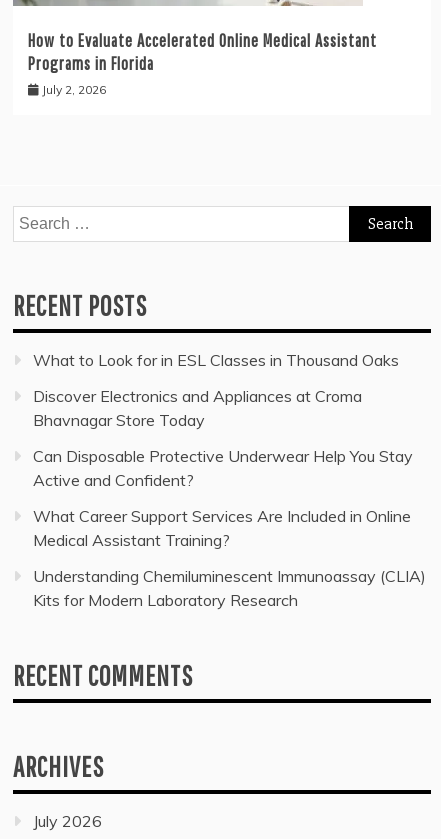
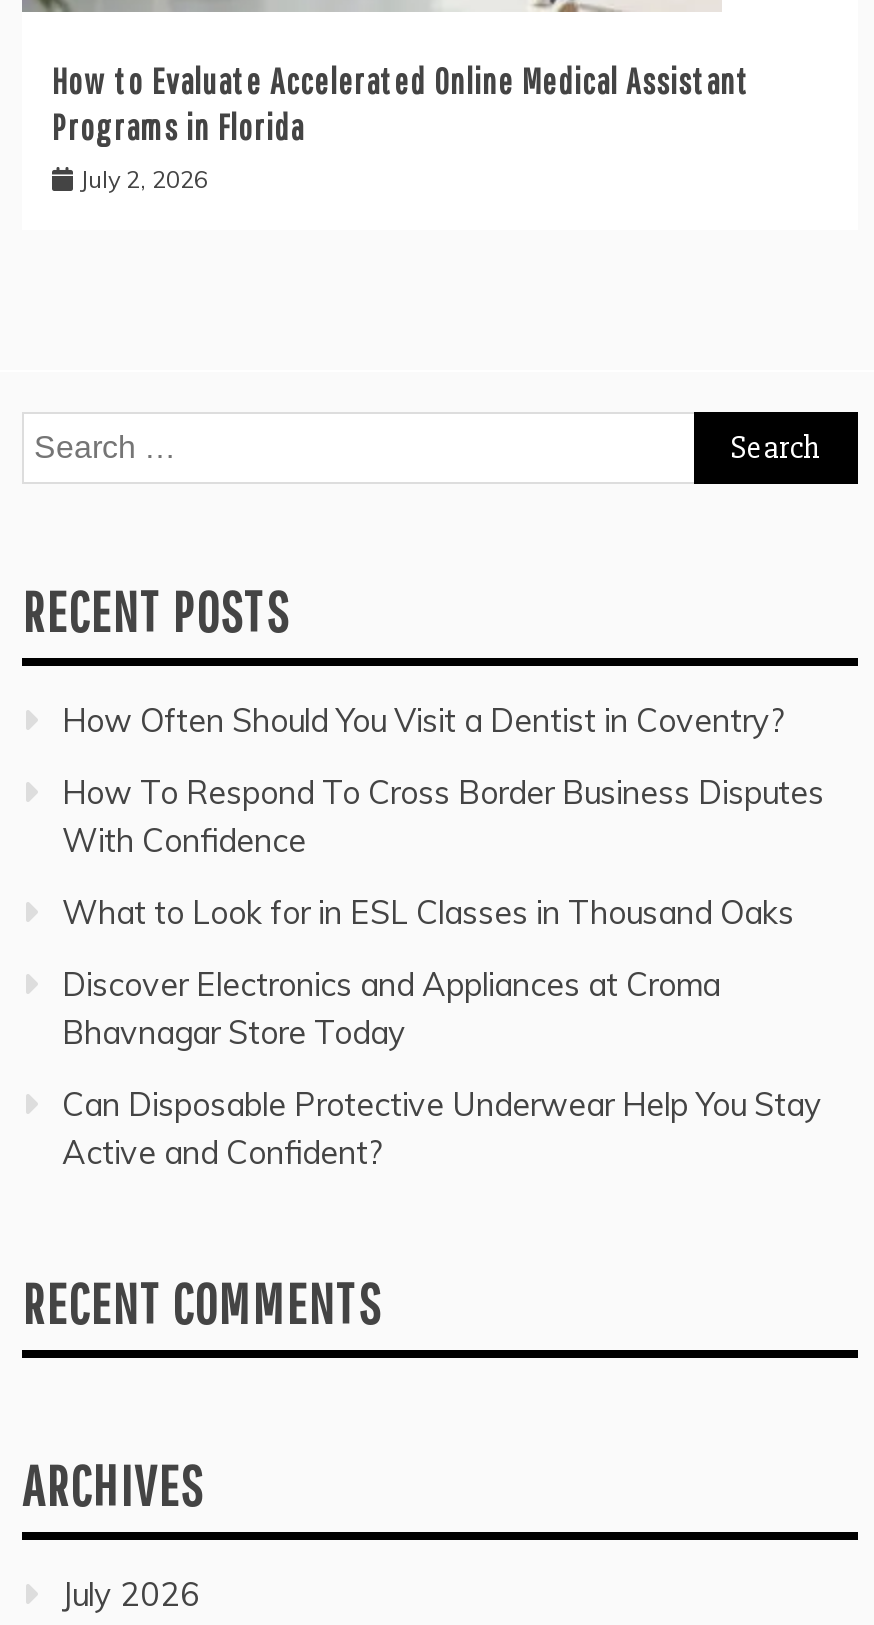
none -> [62,699,824,859] How Often Should You Visit a Dentist in Coventry? | How To Respond To Cross Border Business Disputes | With Confidence
moved [33,350,413,490] -> [62,891,822,1171]: What to Look for in ESL Classes in Thousand Oaks | Discover Electronics and Appliances at Croma | Bhavnagar Store Today | Can Disposable Protective Underwear Help You Stay | Active and Confident?
[33,506,426,610] What Career Support Services Are Included in Online | Medical Assistant Training? | Understanding Chemiluminescent Immunoassay (CLIA) | Kits for Modern Laboratory Research -> none

